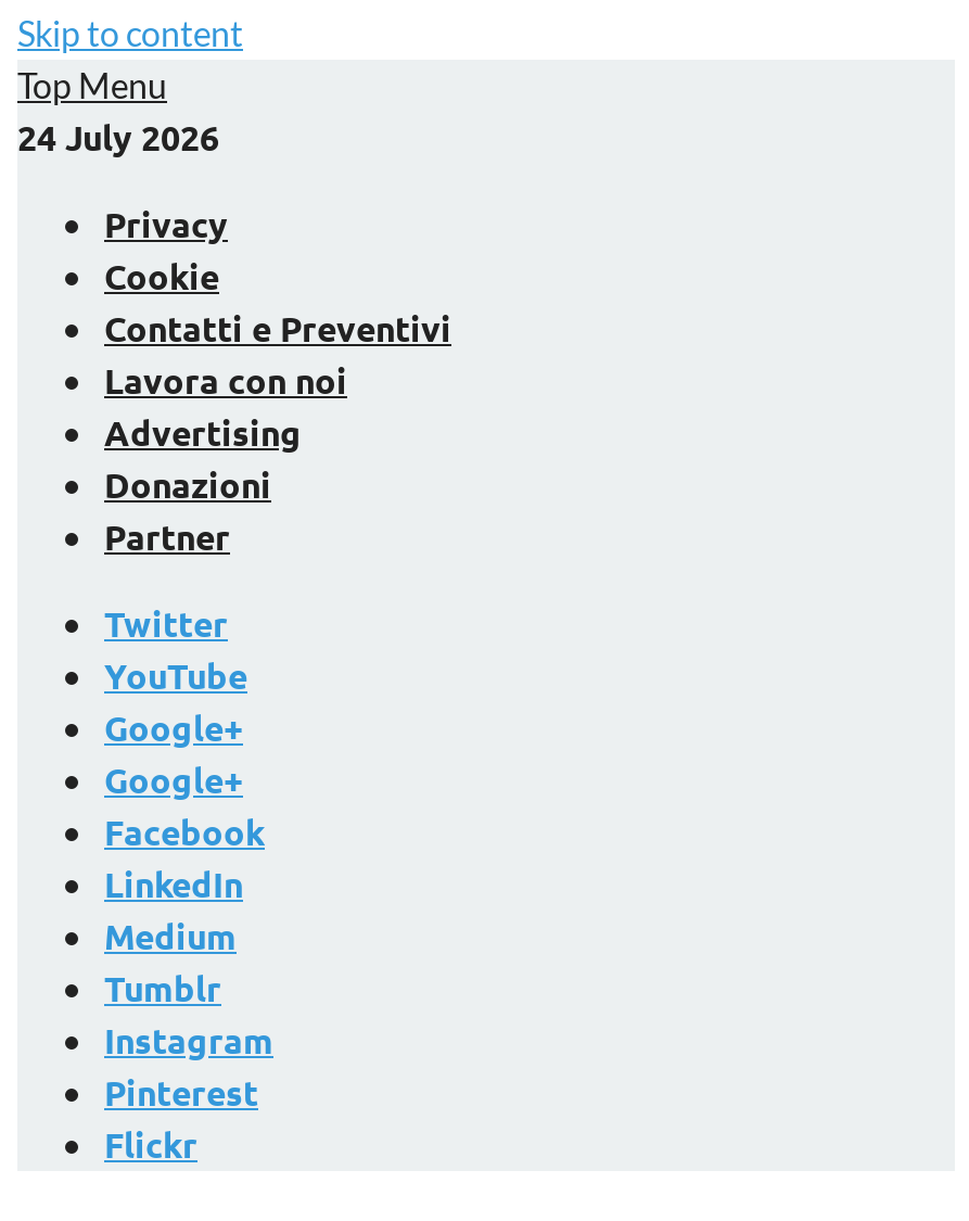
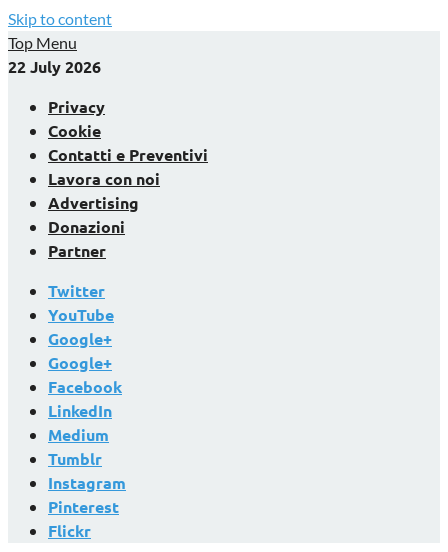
[17,114,219,160] 24 July 2026 -> [8,56,101,77] 22 July 2026

